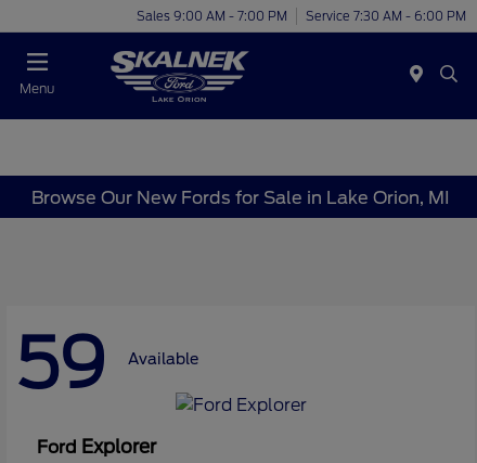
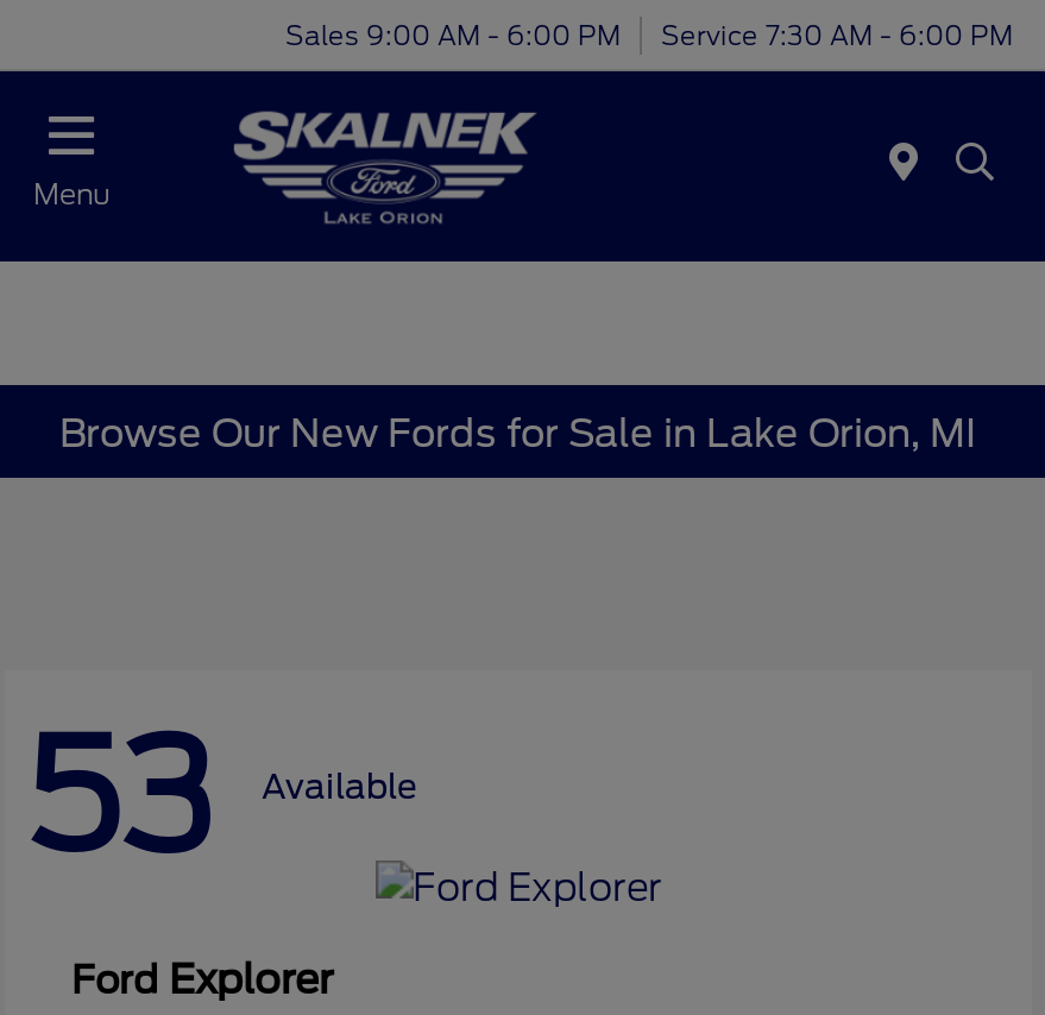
[137,8,466,23] Sales 9:00 AM - 7:00 PM Service 7:30 AM - 6:00 PM -> [285,18,1013,51] Sales 9:00 AM - 6:00 PM Service 7:30 AM - 6:00 PM
[15,322,198,404] 59 Available -> [24,705,416,886] 53 Available

